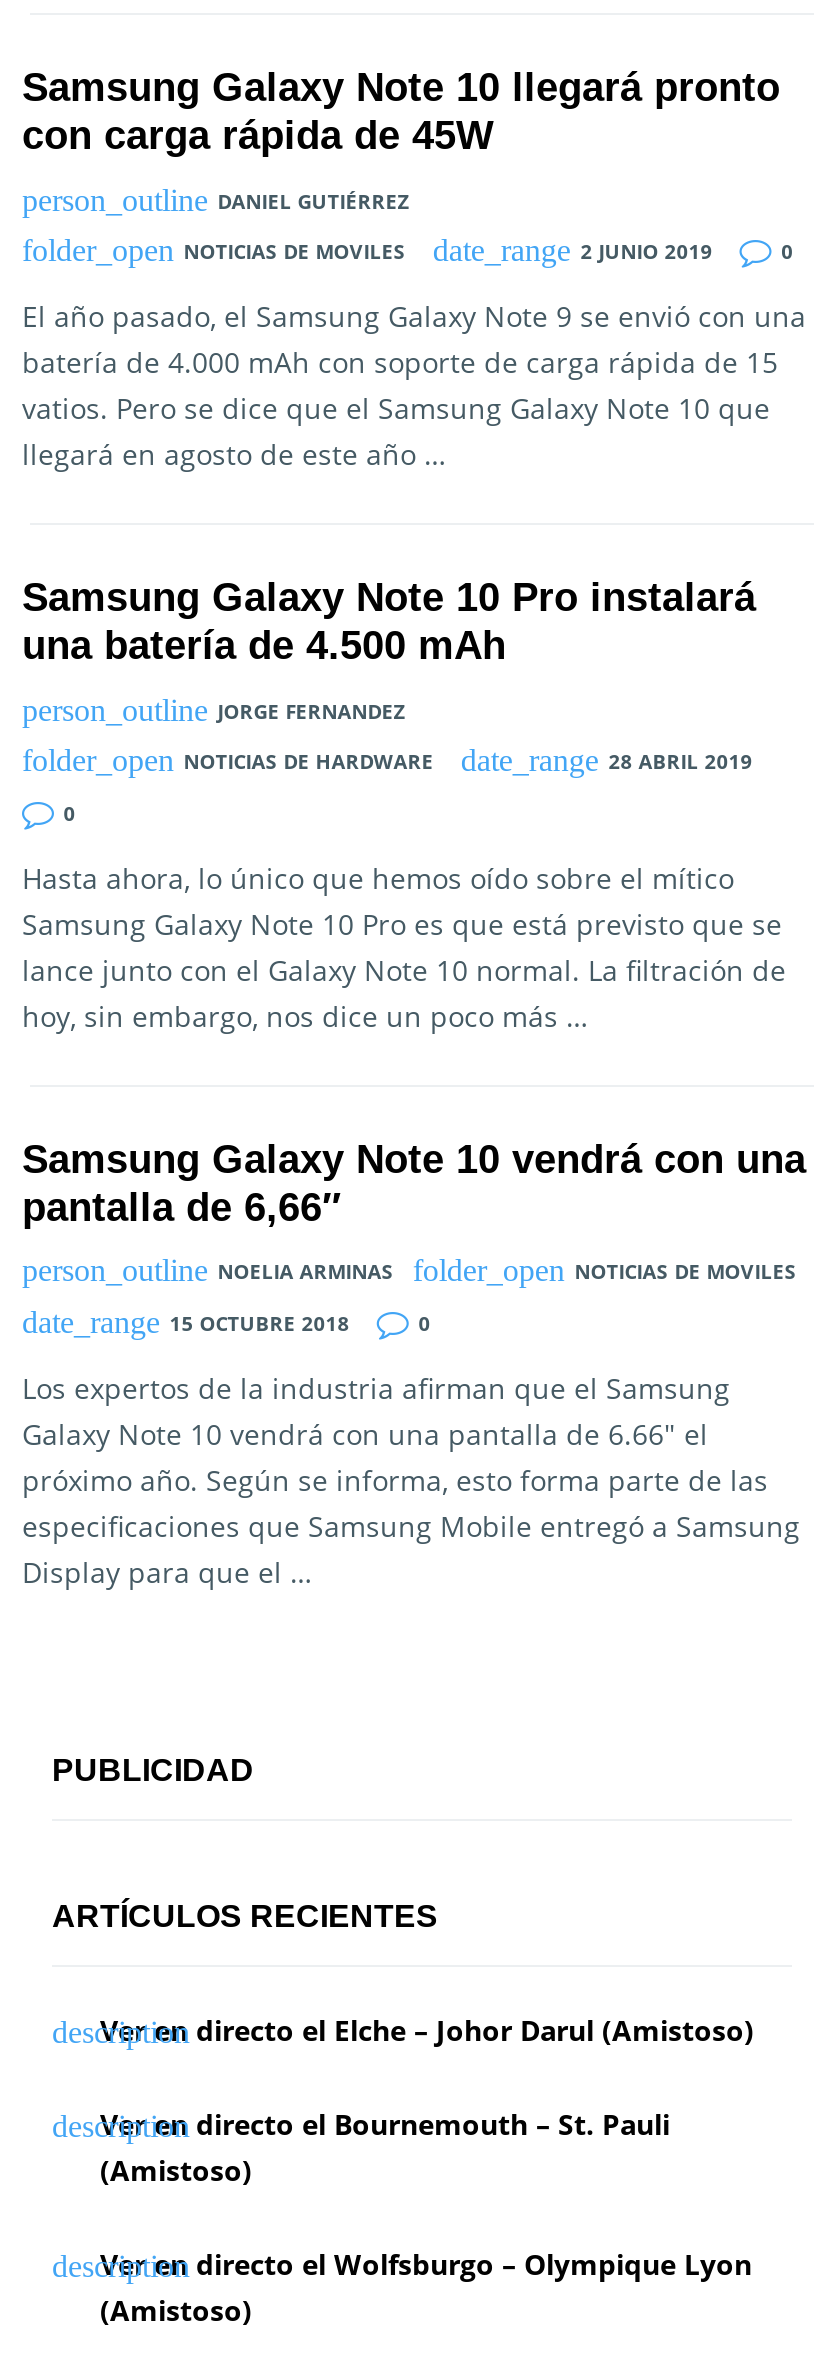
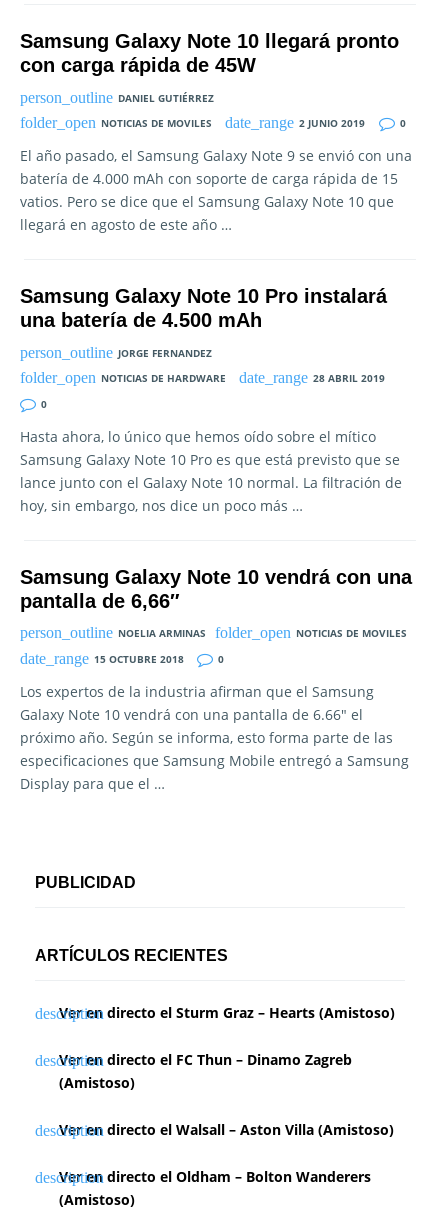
[100,2011,754,2049] Ver en directo el Elche – Johor Darul (Amistoso) -> [59,1003,395,1022] Ver en directo el Sturm Graz – Hearts (Amistoso)
[100,2105,670,2143] Ver en directo el Bournemouth – St. Pauli -> [59,1050,352,1069] Ver en directo el FC Thun – Dinamo Zagreb
[100,2245,752,2283] Ver en directo el Wolfsburgo – Olympique Lyon -> [59,1120,394,1186] Ver en directo el Walsall – Aston Villa (Amistoso) | Ver en directo el Oldham – Bolton Wanderers

